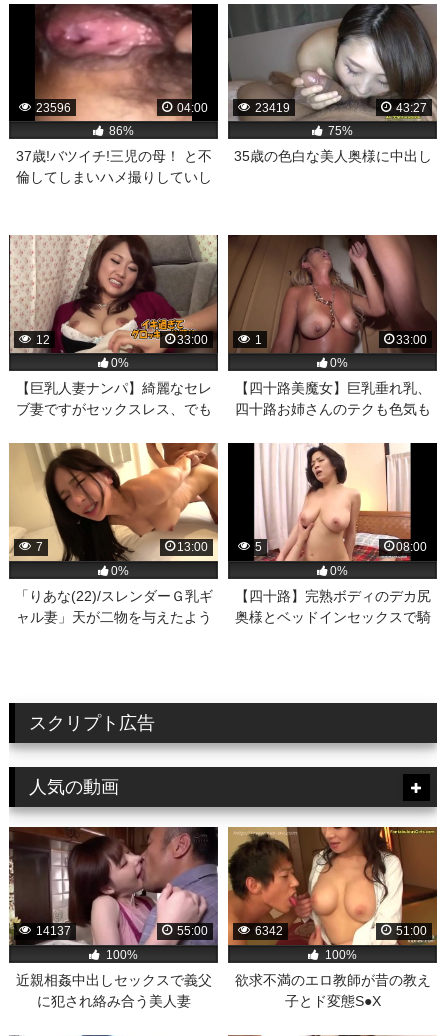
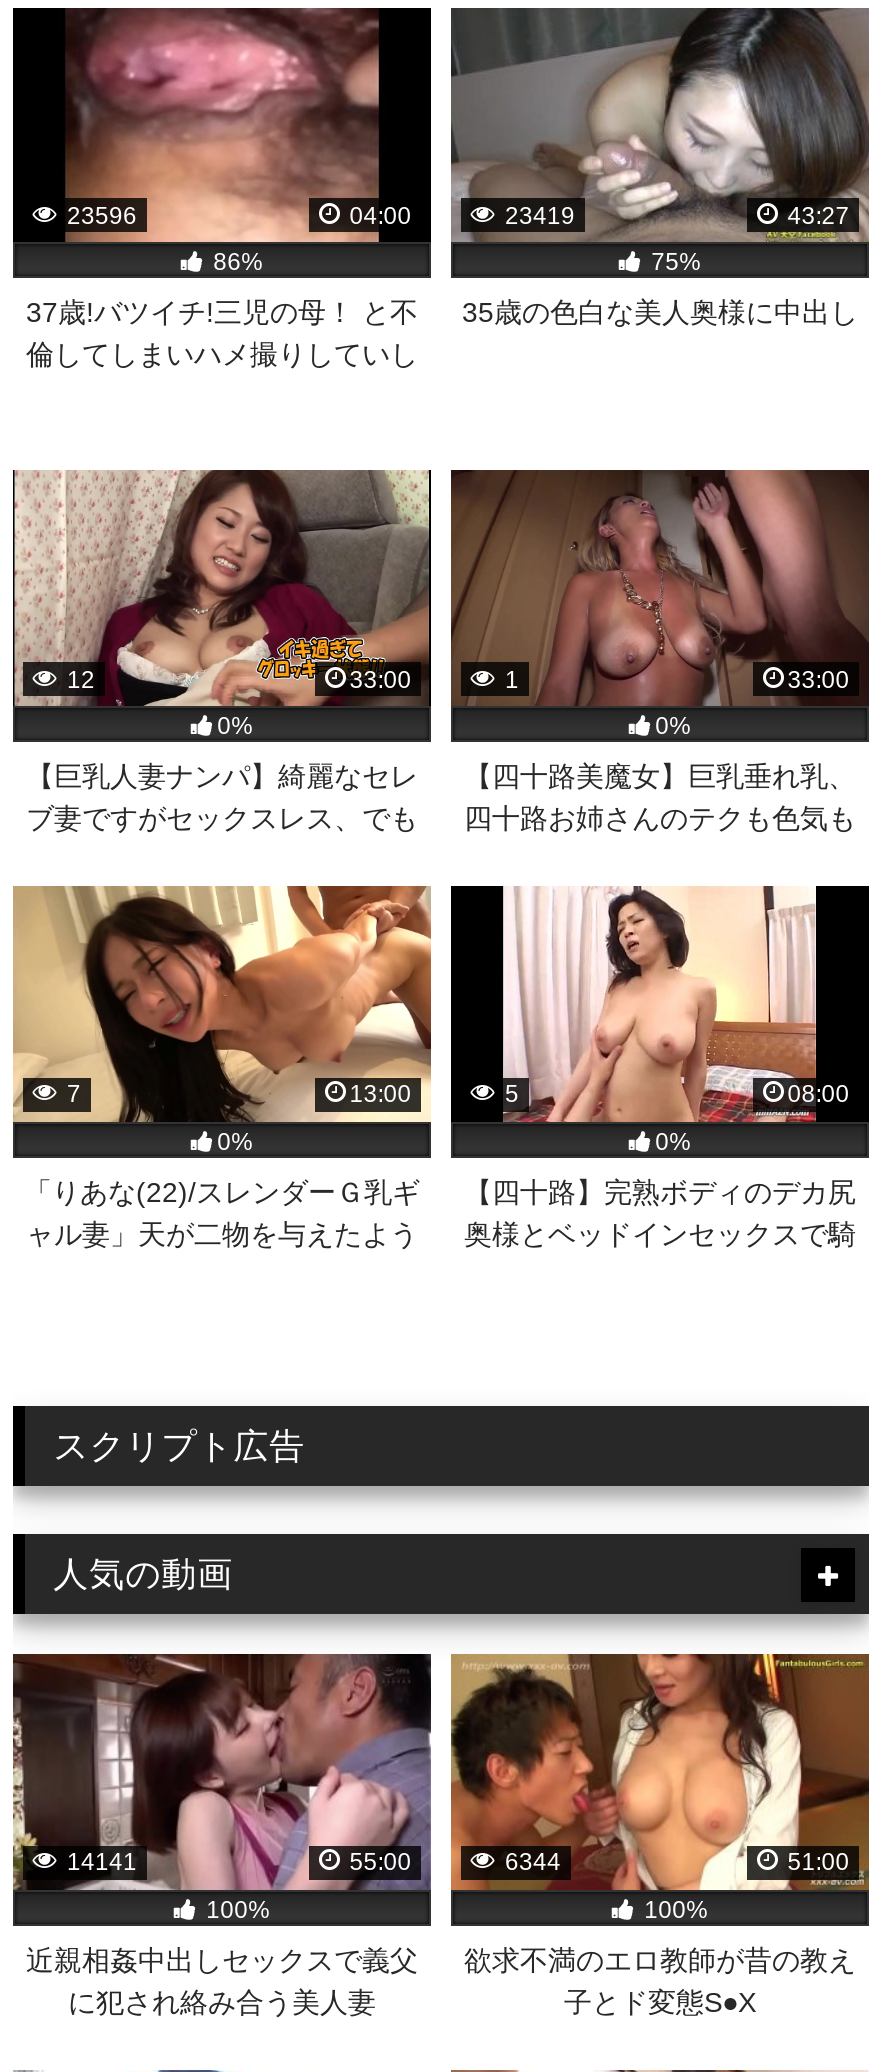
[33,924,71,938] 14137 -> [61,1848,137,1876] 14141
[252,924,283,938] 6342 -> [499,1848,561,1876] 6344

